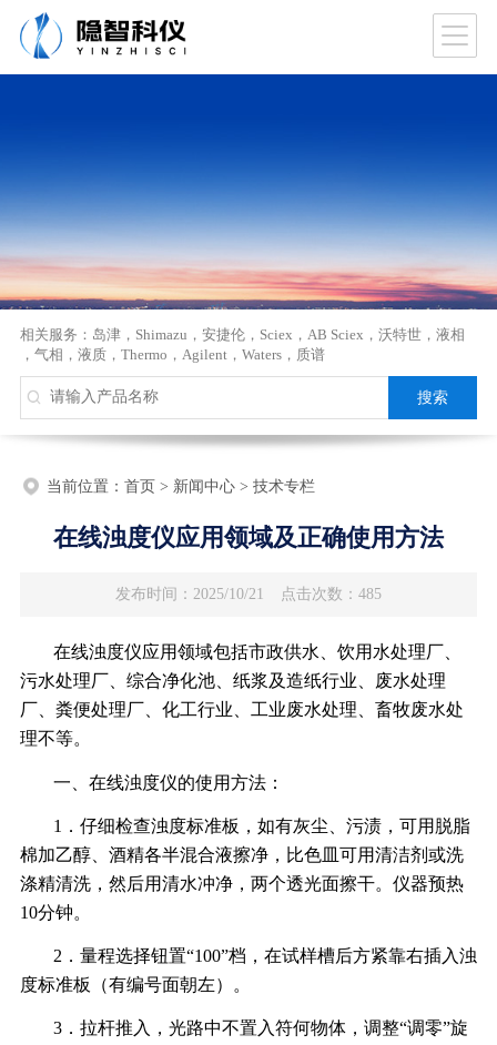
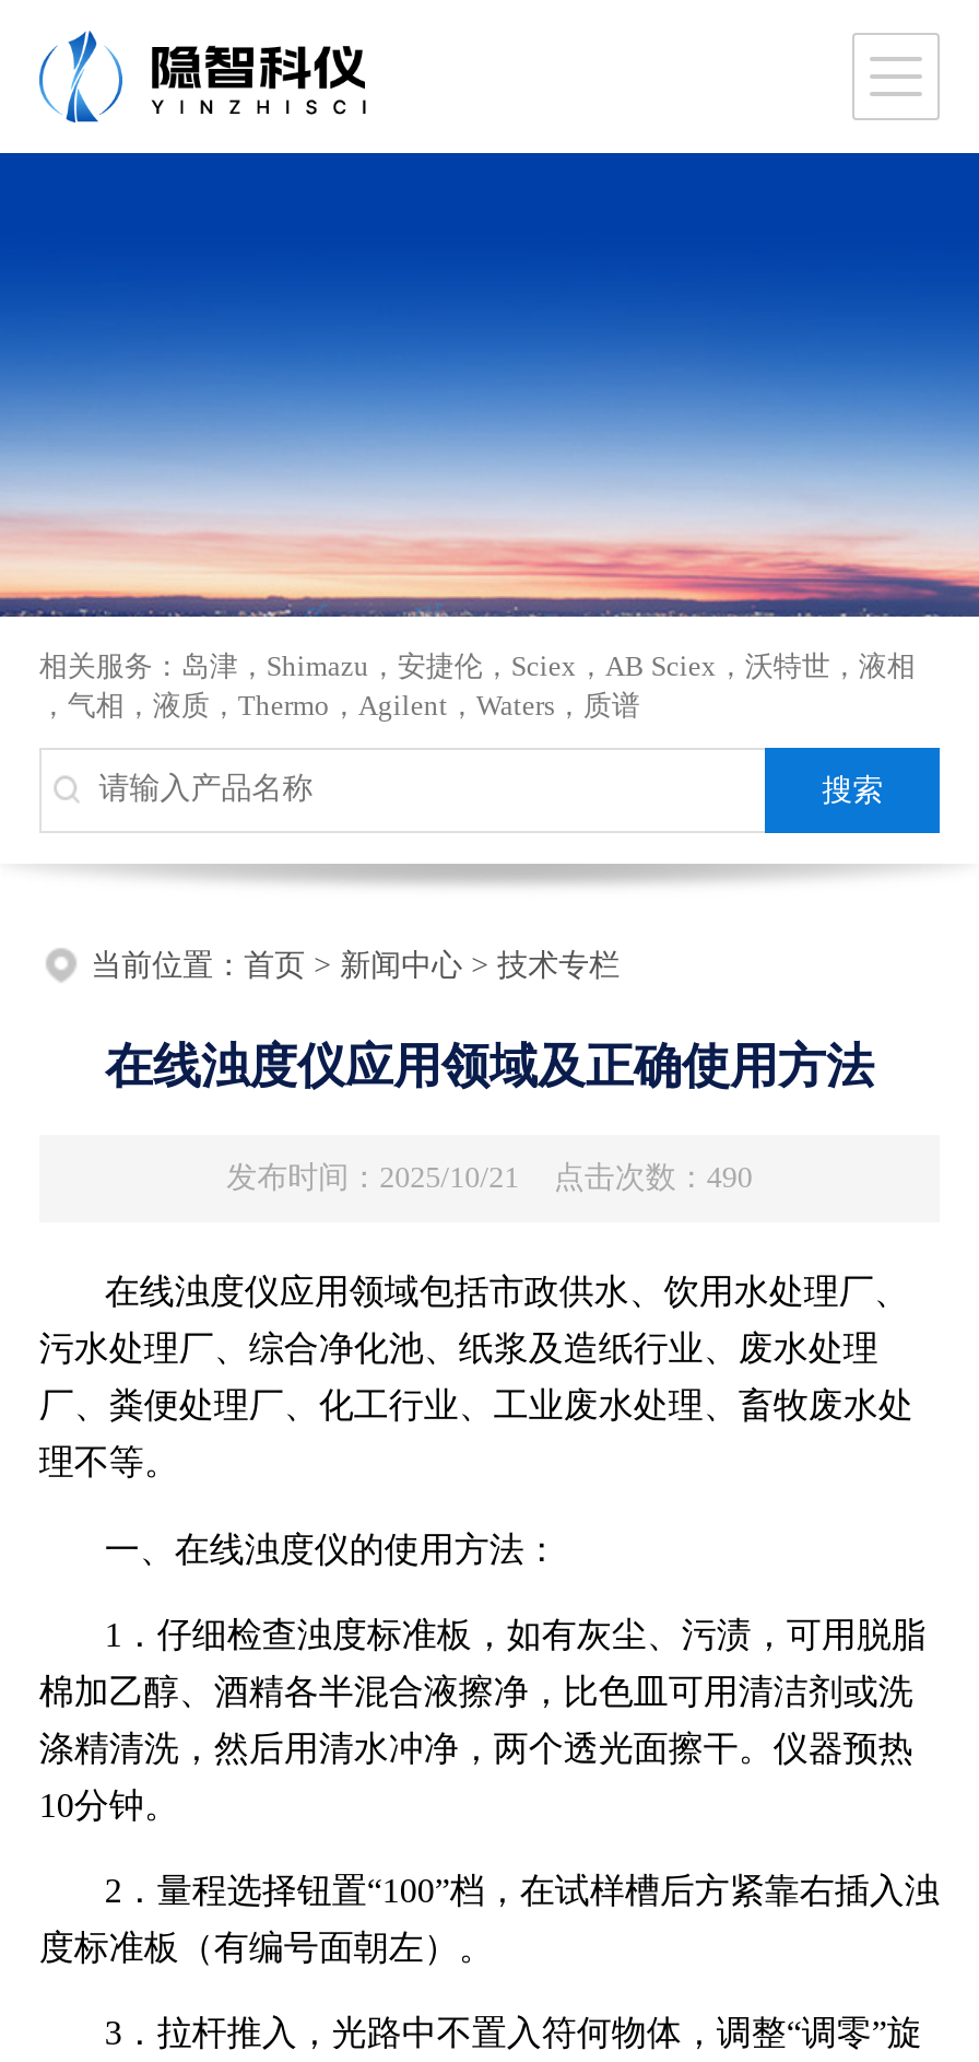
[115,585,382,602] 发布时间：2025/10/21 点击次数：485 -> [226,1160,753,1193] 发布时间：2025/10/21 点击次数：490

